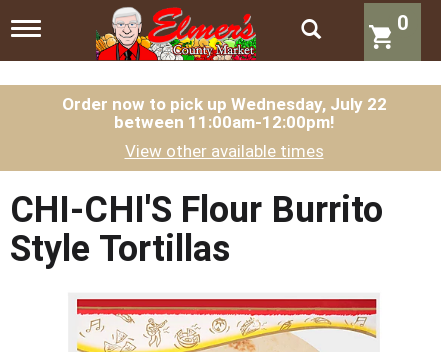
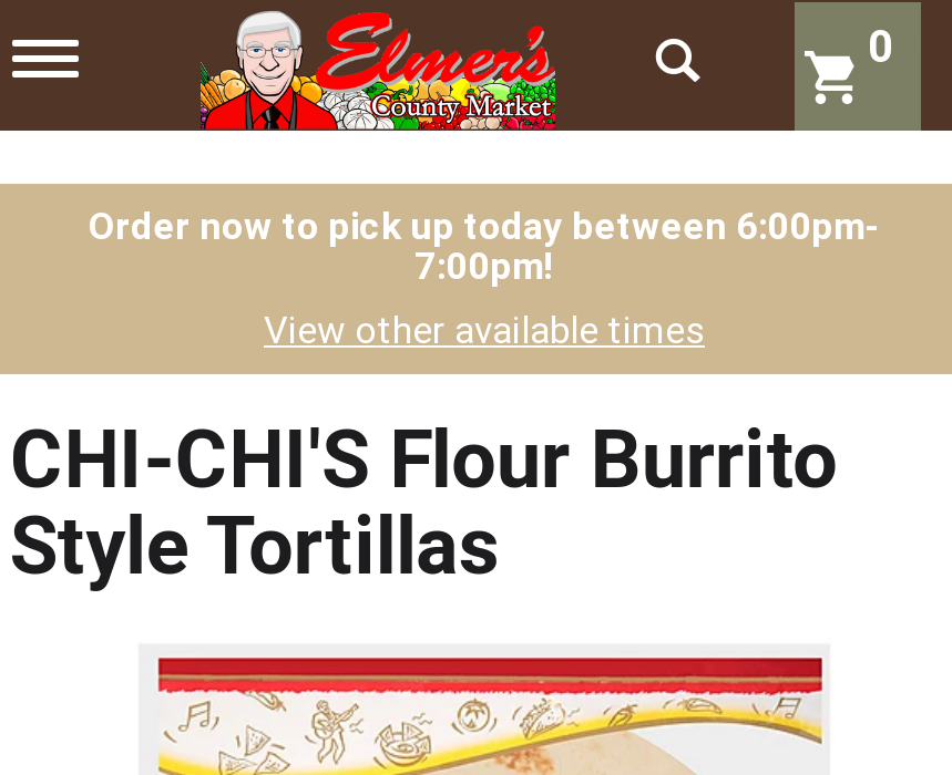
[61,94,386,132] Order now to pick up Wednesday, July 22 | between 11:00am-12:00pm! -> [89,204,880,289] Order now to pick up today between 6:00pm- | 7:00pm!

